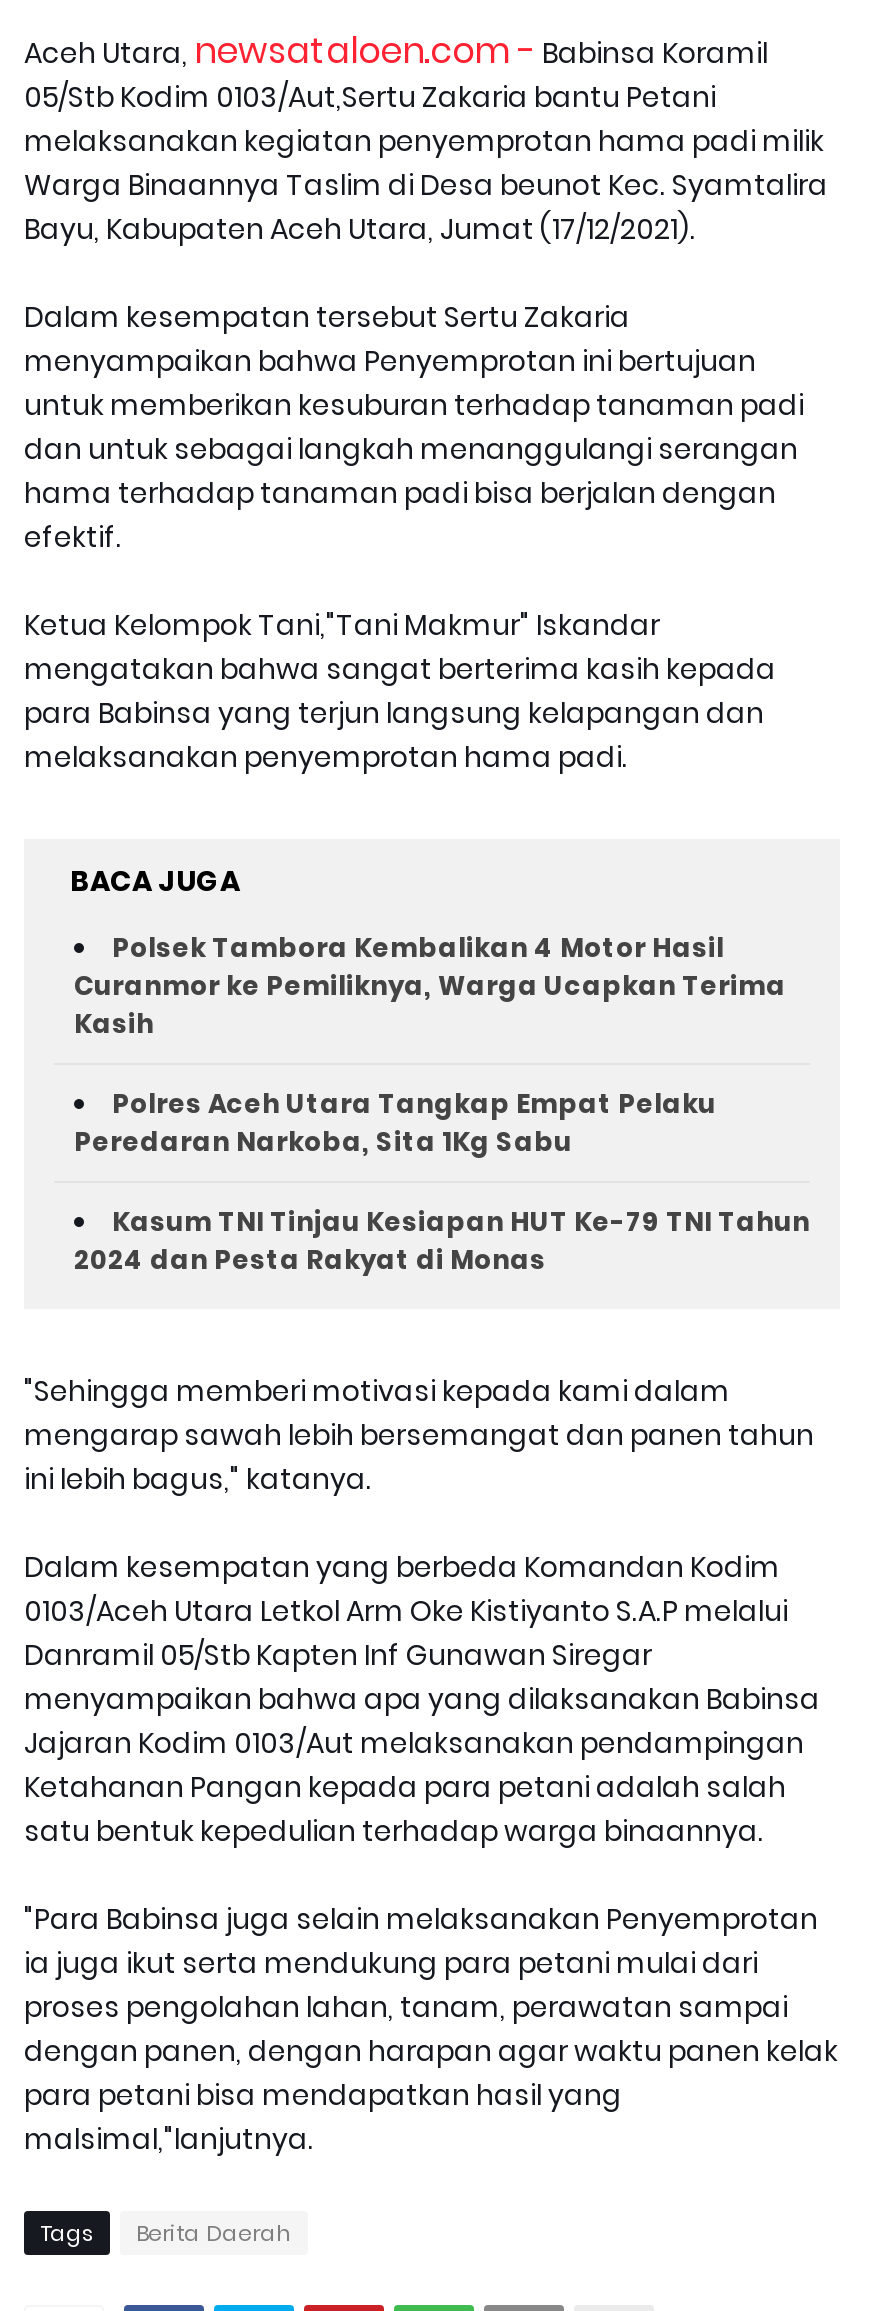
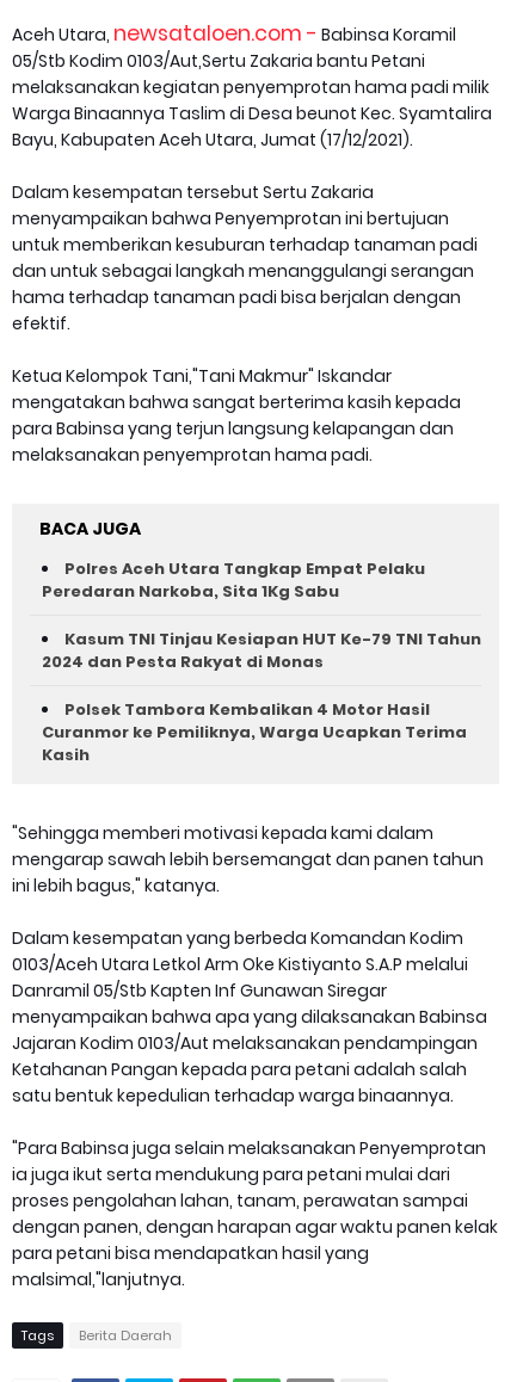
moved [74,930,786,1044] -> [42,699,467,767]: Polsek Tambora Kembalikan 4 Motor Hasil | Curanmor ke Pemiliknya, Warga Ucapkan Terima | Kasih
moved [74,1086,810,1280] -> [42,558,481,673]: Polres Aceh Utara Tangkap Empat Pelaku | Peredaran Narkoba, Sita 1Kg Sabu | Kasum TNI Tinjau Kesiapan HUT Ke-79 TNI Tahun | 2024 dan Pesta Rakyat di Monas

